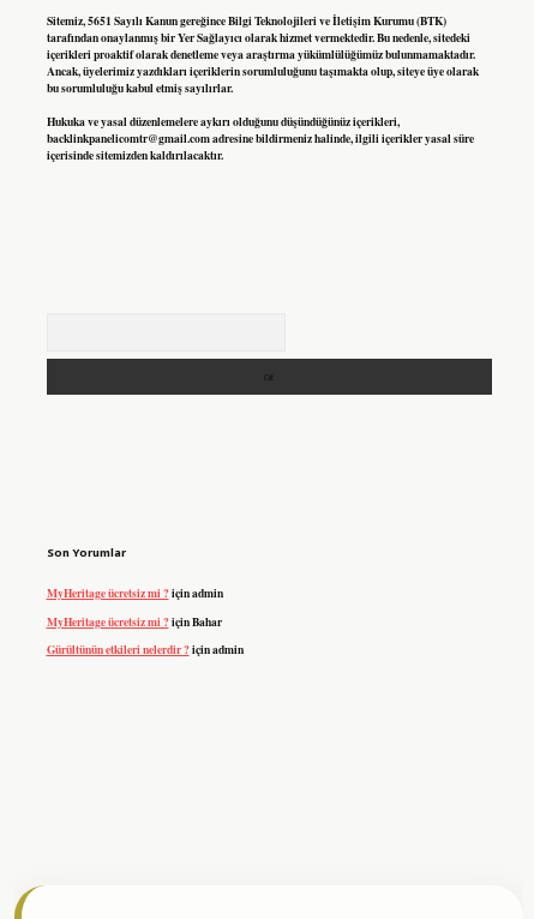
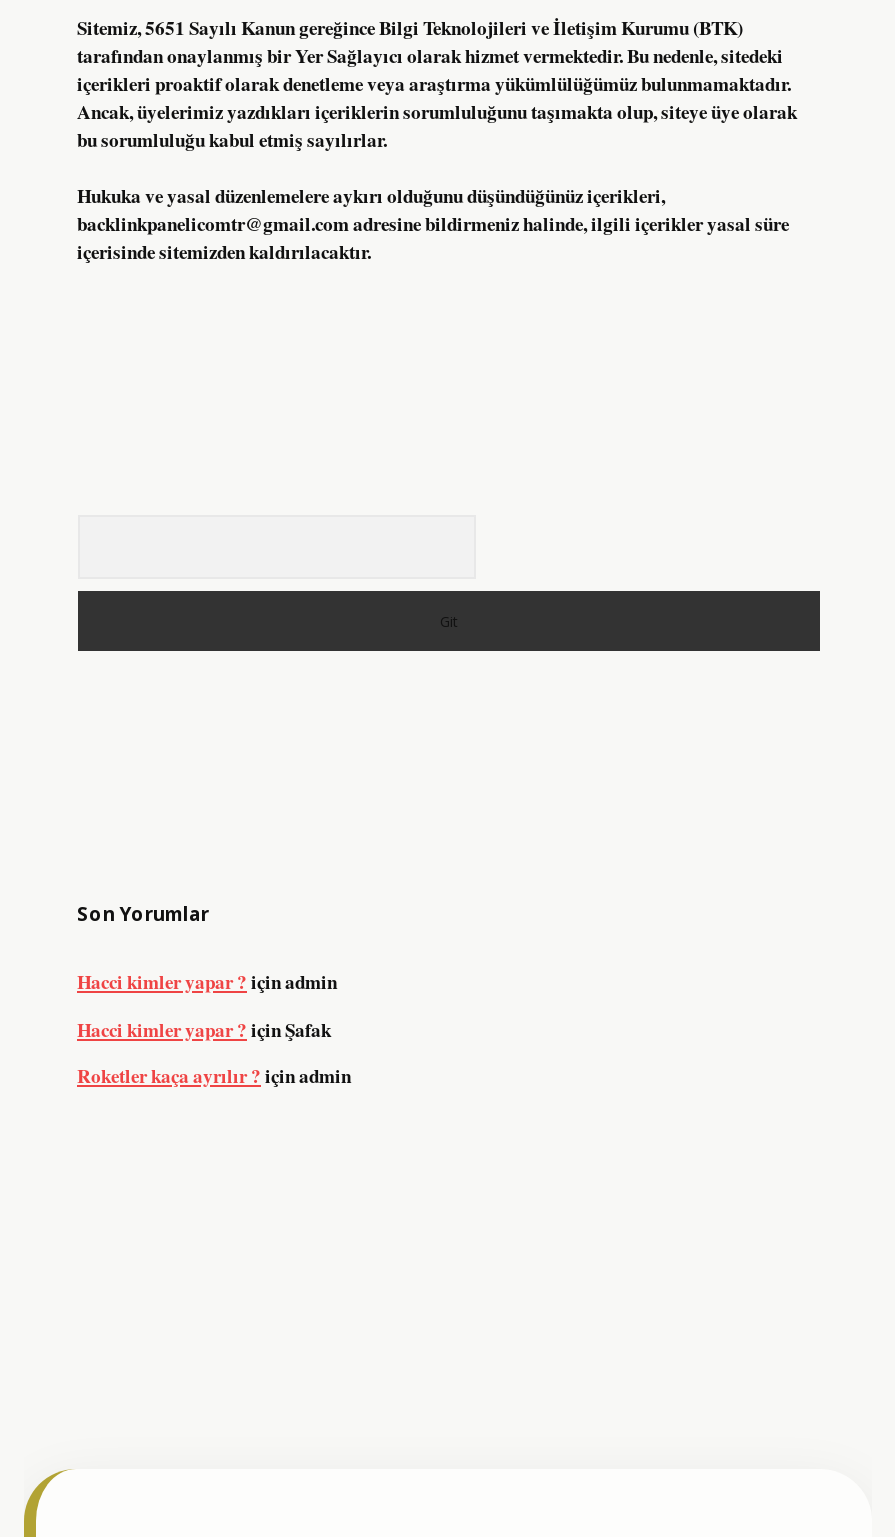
[46,585,223,601] MyHeritage ücretsiz mi ? içinadmin -> [77,967,337,995] Hacci kimler yapar ? içinadmin
[46,613,221,630] MyHeritage ücretsiz mi ? için Bahar -> [77,1015,331,1043] Hacci kimler yapar ? için Şafak
[46,641,243,658] Gürültünün etkileri nelerdir ? içinadmin -> [77,1062,351,1090] Roketler kaça ayrılır ? içinadmin

